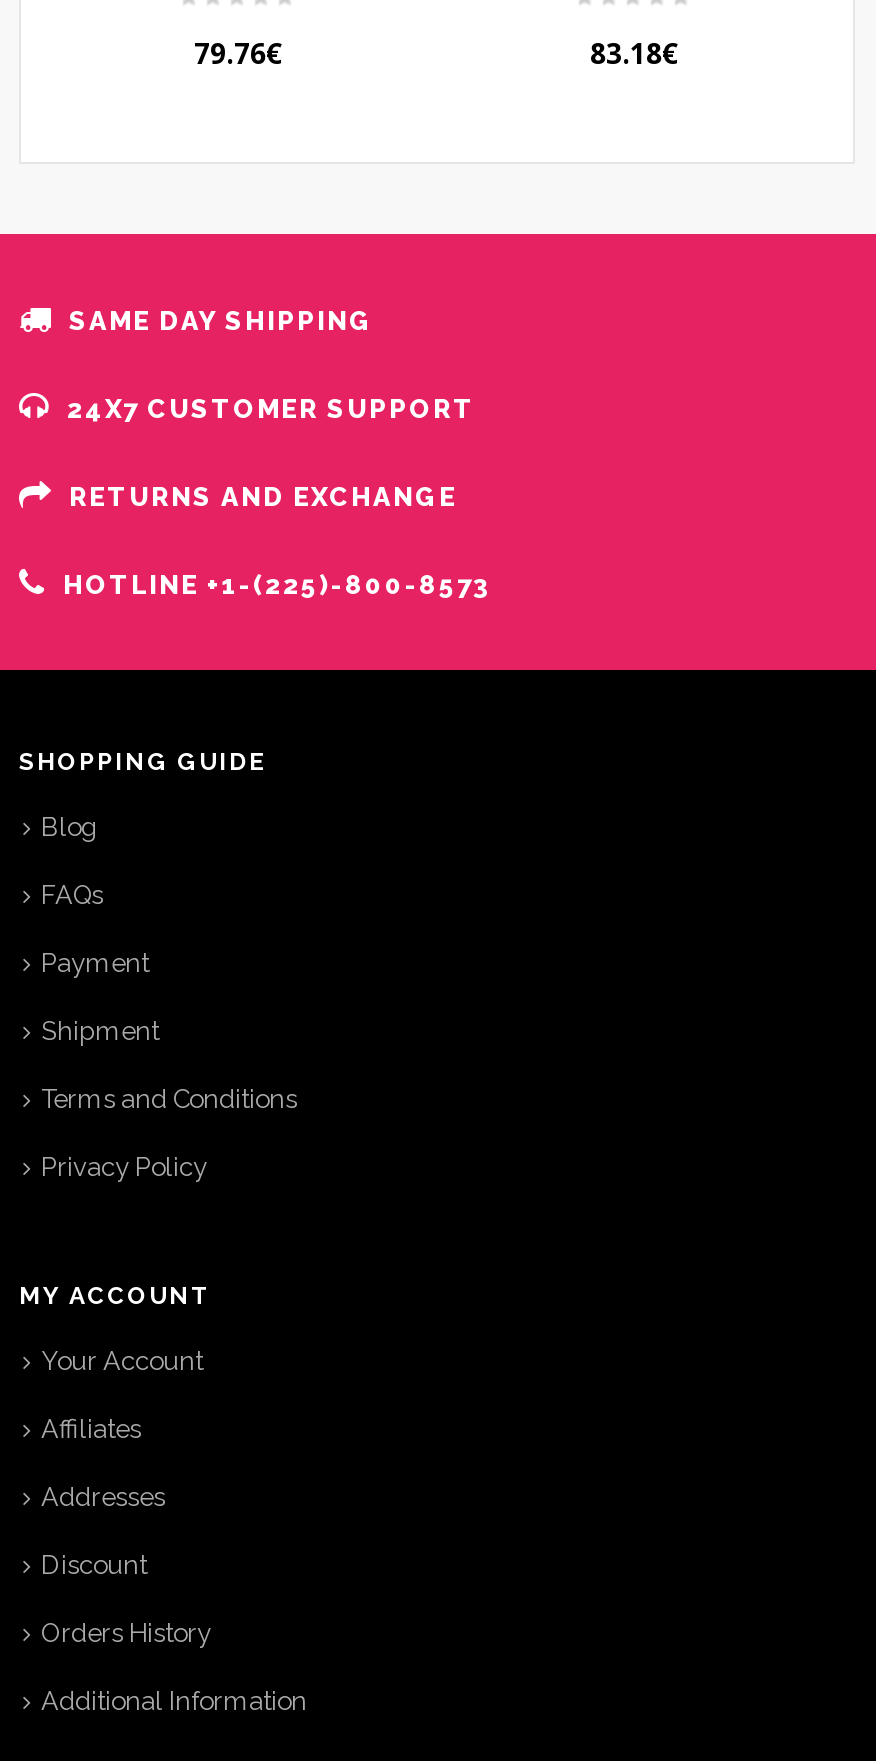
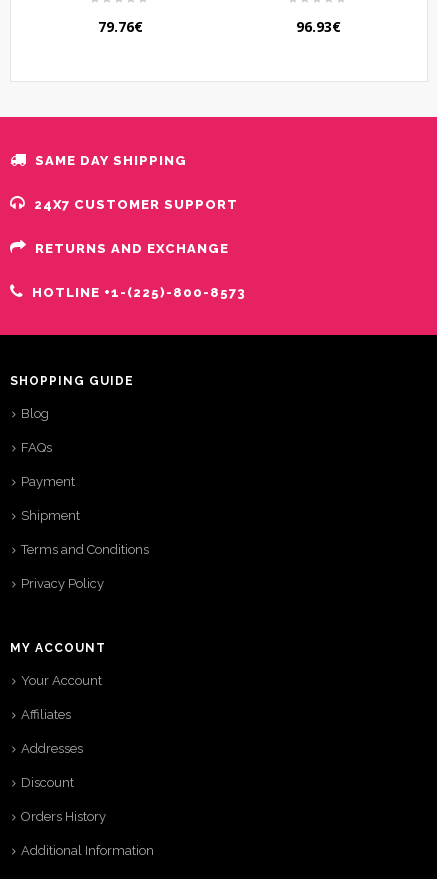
[590,34,680,72] 83.18€ -> [295,17,340,36] 96.93€

